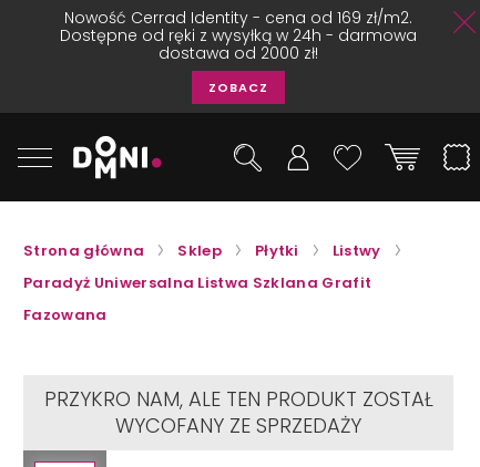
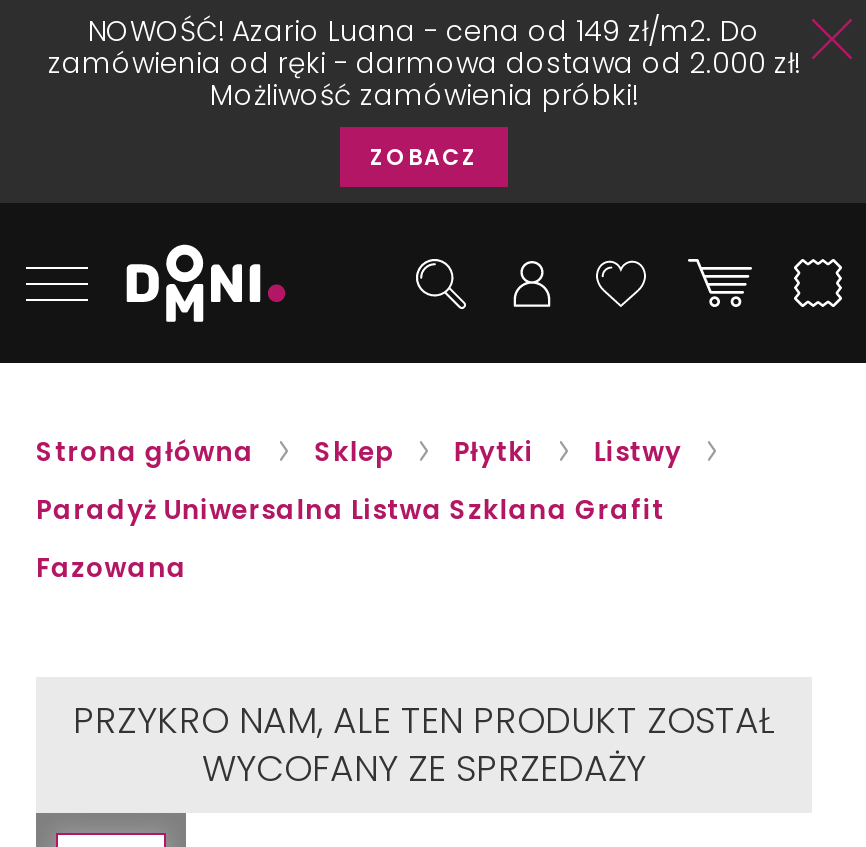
[60,7,417,64] Nowość Cerrad Identity - cena od 169 zł/m2. | Dostępne od ręki z wysyłką w 24h - darmowa | dostawa od 2000 zł! -> [48,11,800,115] NOWOŚĆ! Azario Luana - cena od 149 zł/m2. Do | zamówienia od ręki - darmowa dostawa od 2.000 zł! | Możliwość zamówienia próbki!

